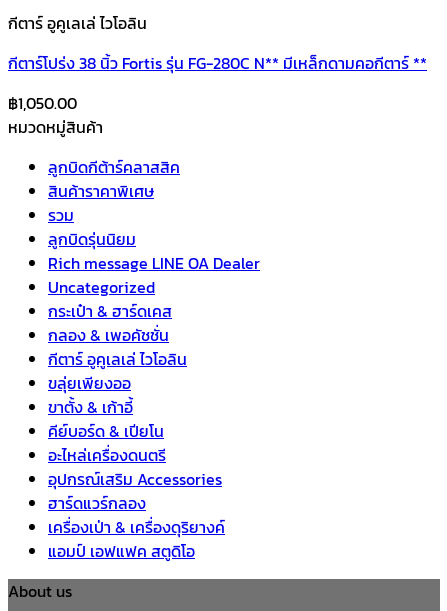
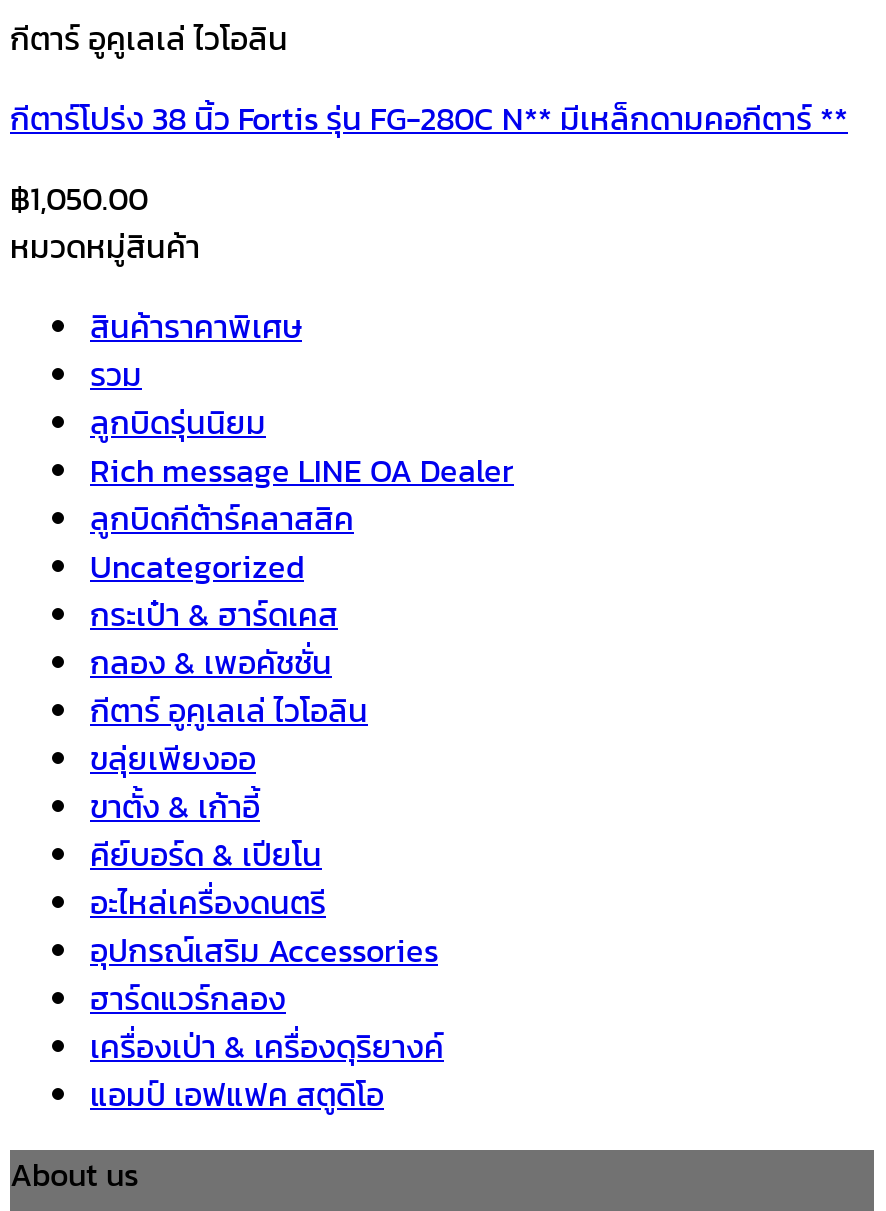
moved [48,155,180,179] -> [90,493,354,541]: ลูกบิดกีต้าร์คลาสสิค
moved [48,179,260,275] -> [90,301,514,493]: สินค้าราคาพิเศษ | ลูกบิดรุ่นนิยม | Rich message LINE OA Dealer

